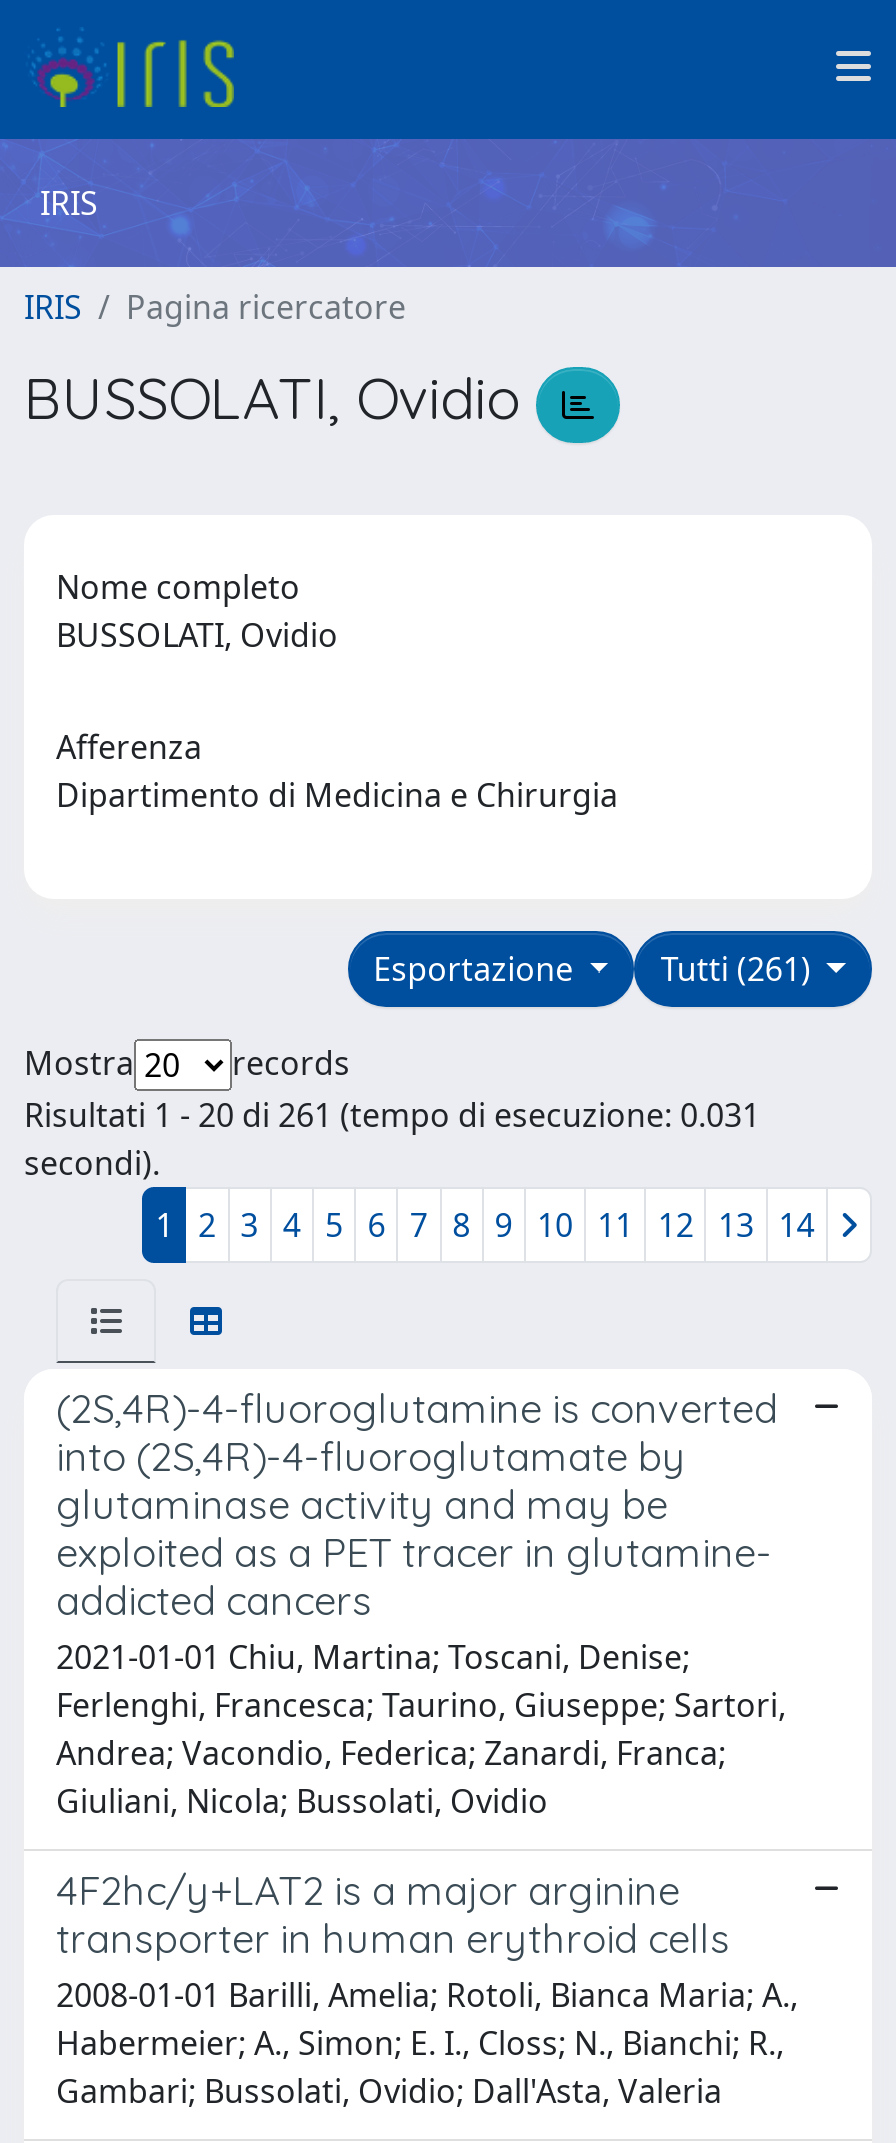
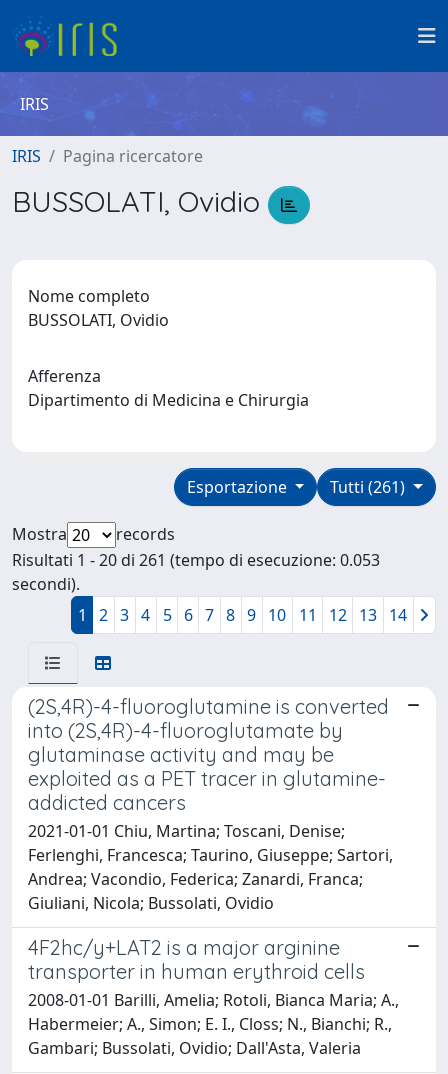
[24,1093,760,1137] Risultati 1 - 20 di 261 (tempo di esecuzione: 0.031 -> [12,549,380,571] Risultati 1 - 20 di 261 (tempo di esecuzione: 0.053

